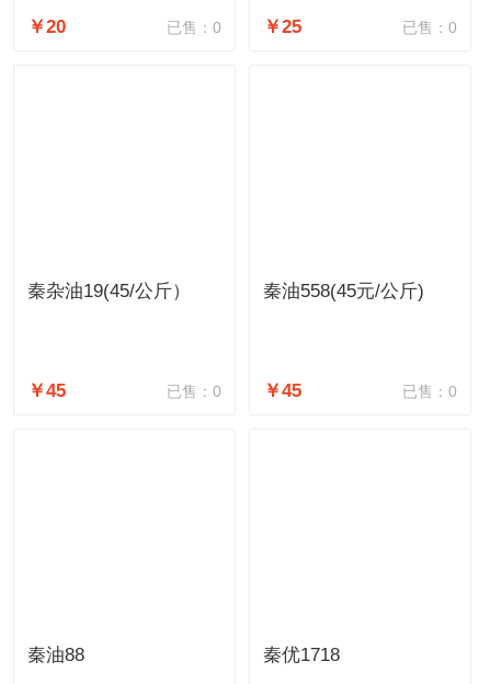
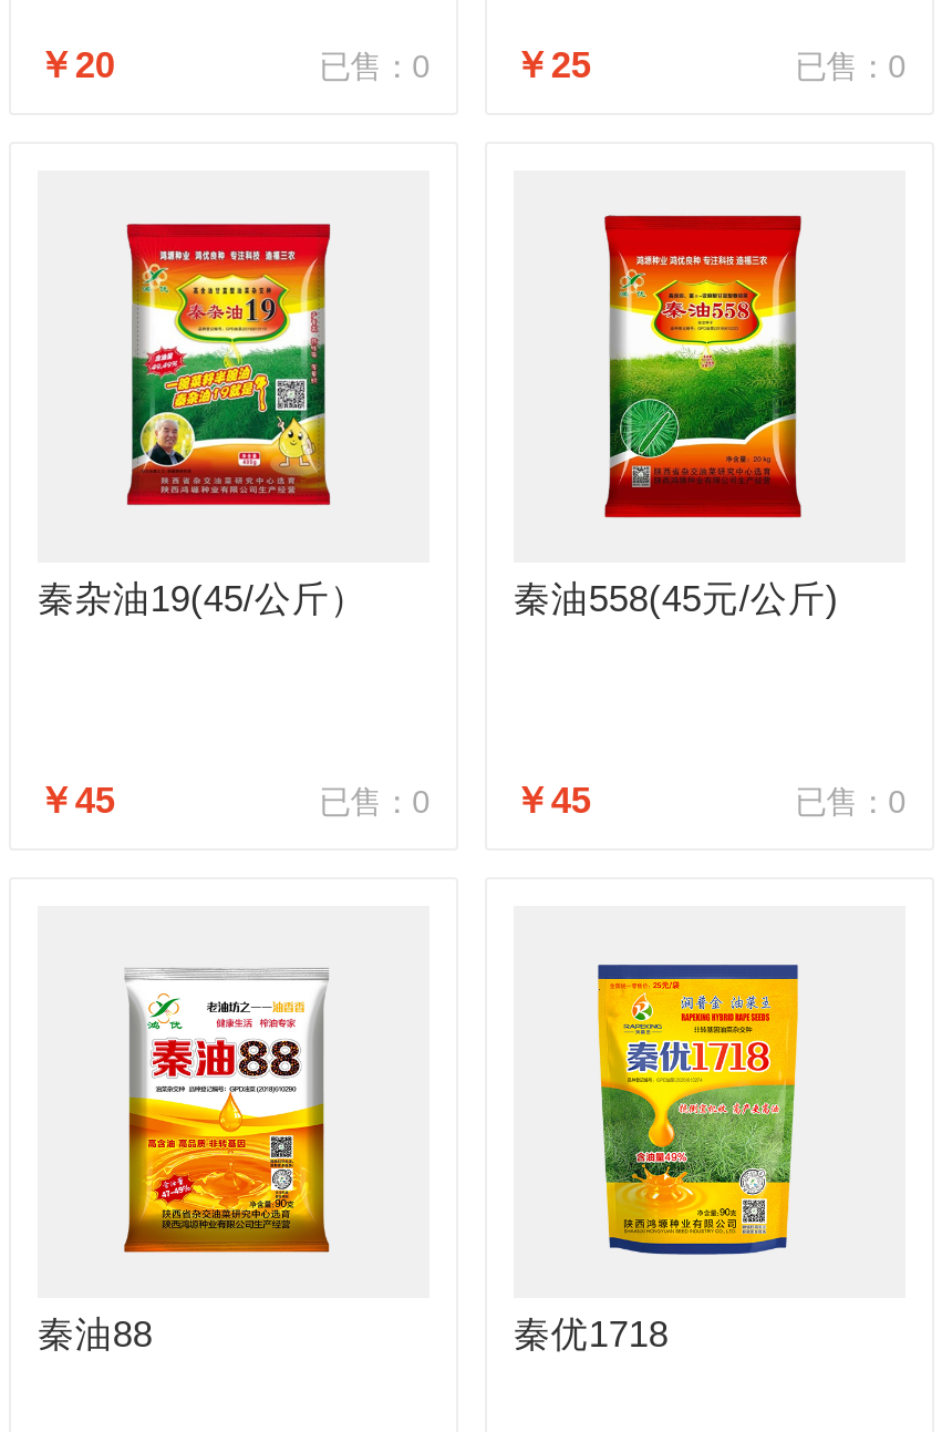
none -> [124,222,334,507] [image]
none -> [602,213,804,521] [image]
none -> [122,966,332,1256] [image]
none -> [596,961,801,1258] [image]

